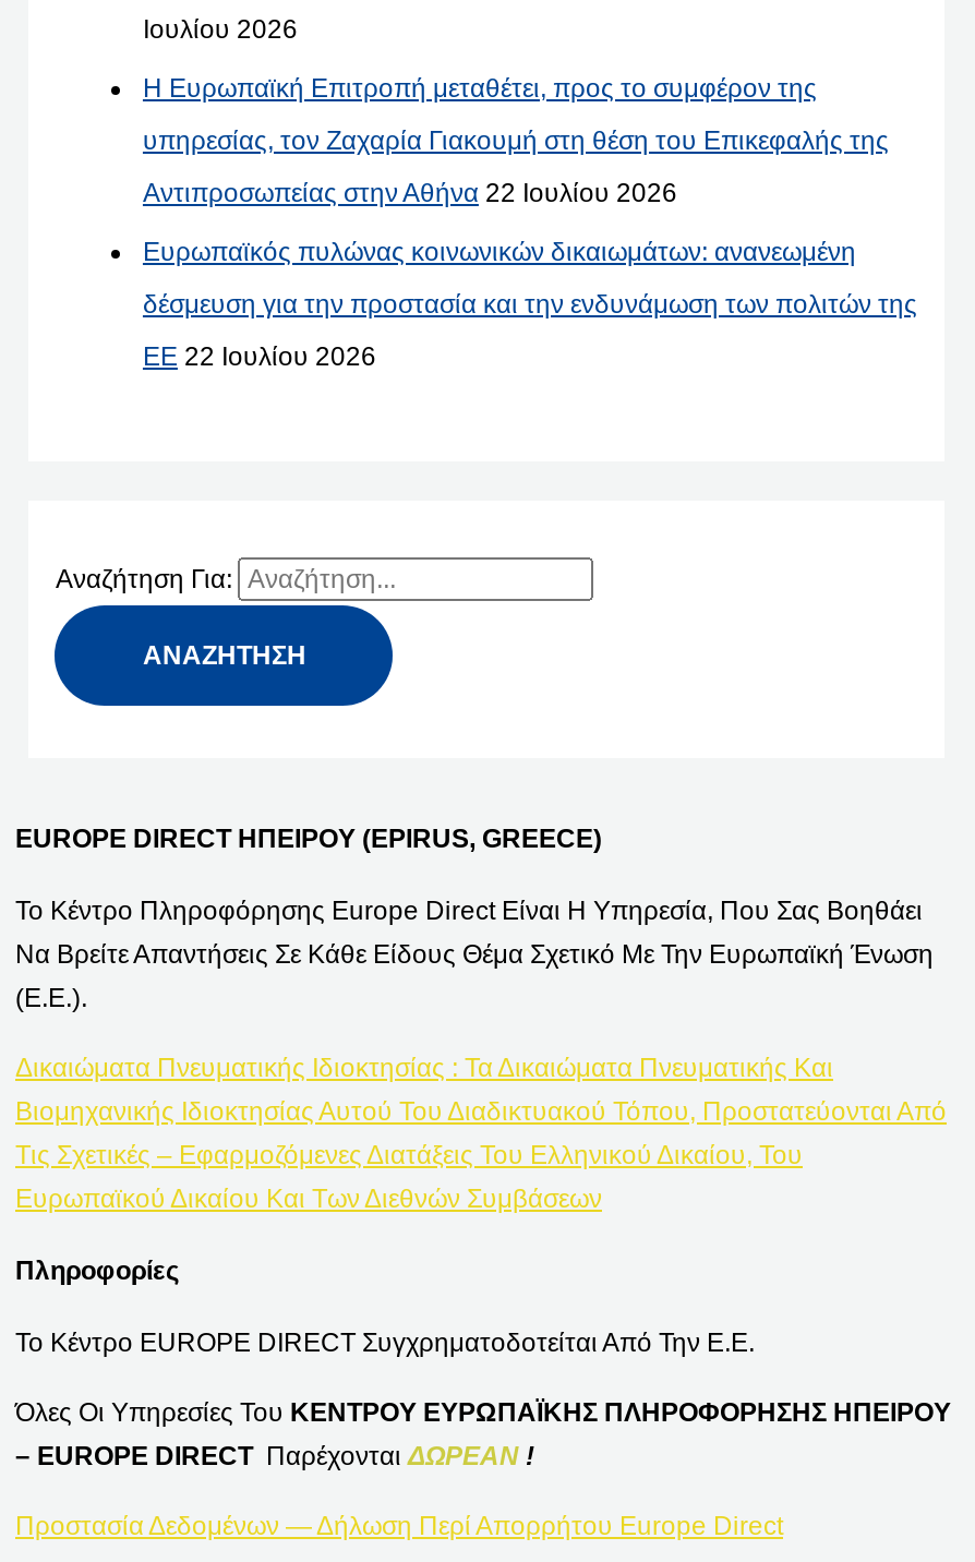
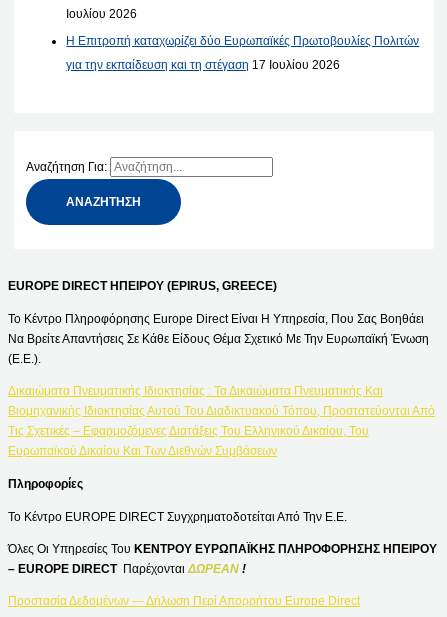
[143,73,917,372] Η Ευρωπαϊκή Επιτροπή μεταθέτει, προς το συμφέρον της | υπηρεσίας, τον Ζαχαρία Γιακουμή στη θέση του Επικεφαλής της | Αντιπροσωπείας στην Αθήνα 22 Ιουλίου 2026 | Ευρωπαϊκός πυλώνας κοινωνικών δικαιωμάτων: ανανεωμένη | δέσμευση για την προστασία και την ενδυνάμωση των πολιτών της | ΕΕ 22 Ιουλίου 2026 -> [66,34,419,72] Η Επιτροπή καταχωρίζει δύο Ευρωπαϊκές Πρωτοβουλίες Πολιτών | για την εκπαίδευση και τη στέγαση 17 Ιουλίου 2026

